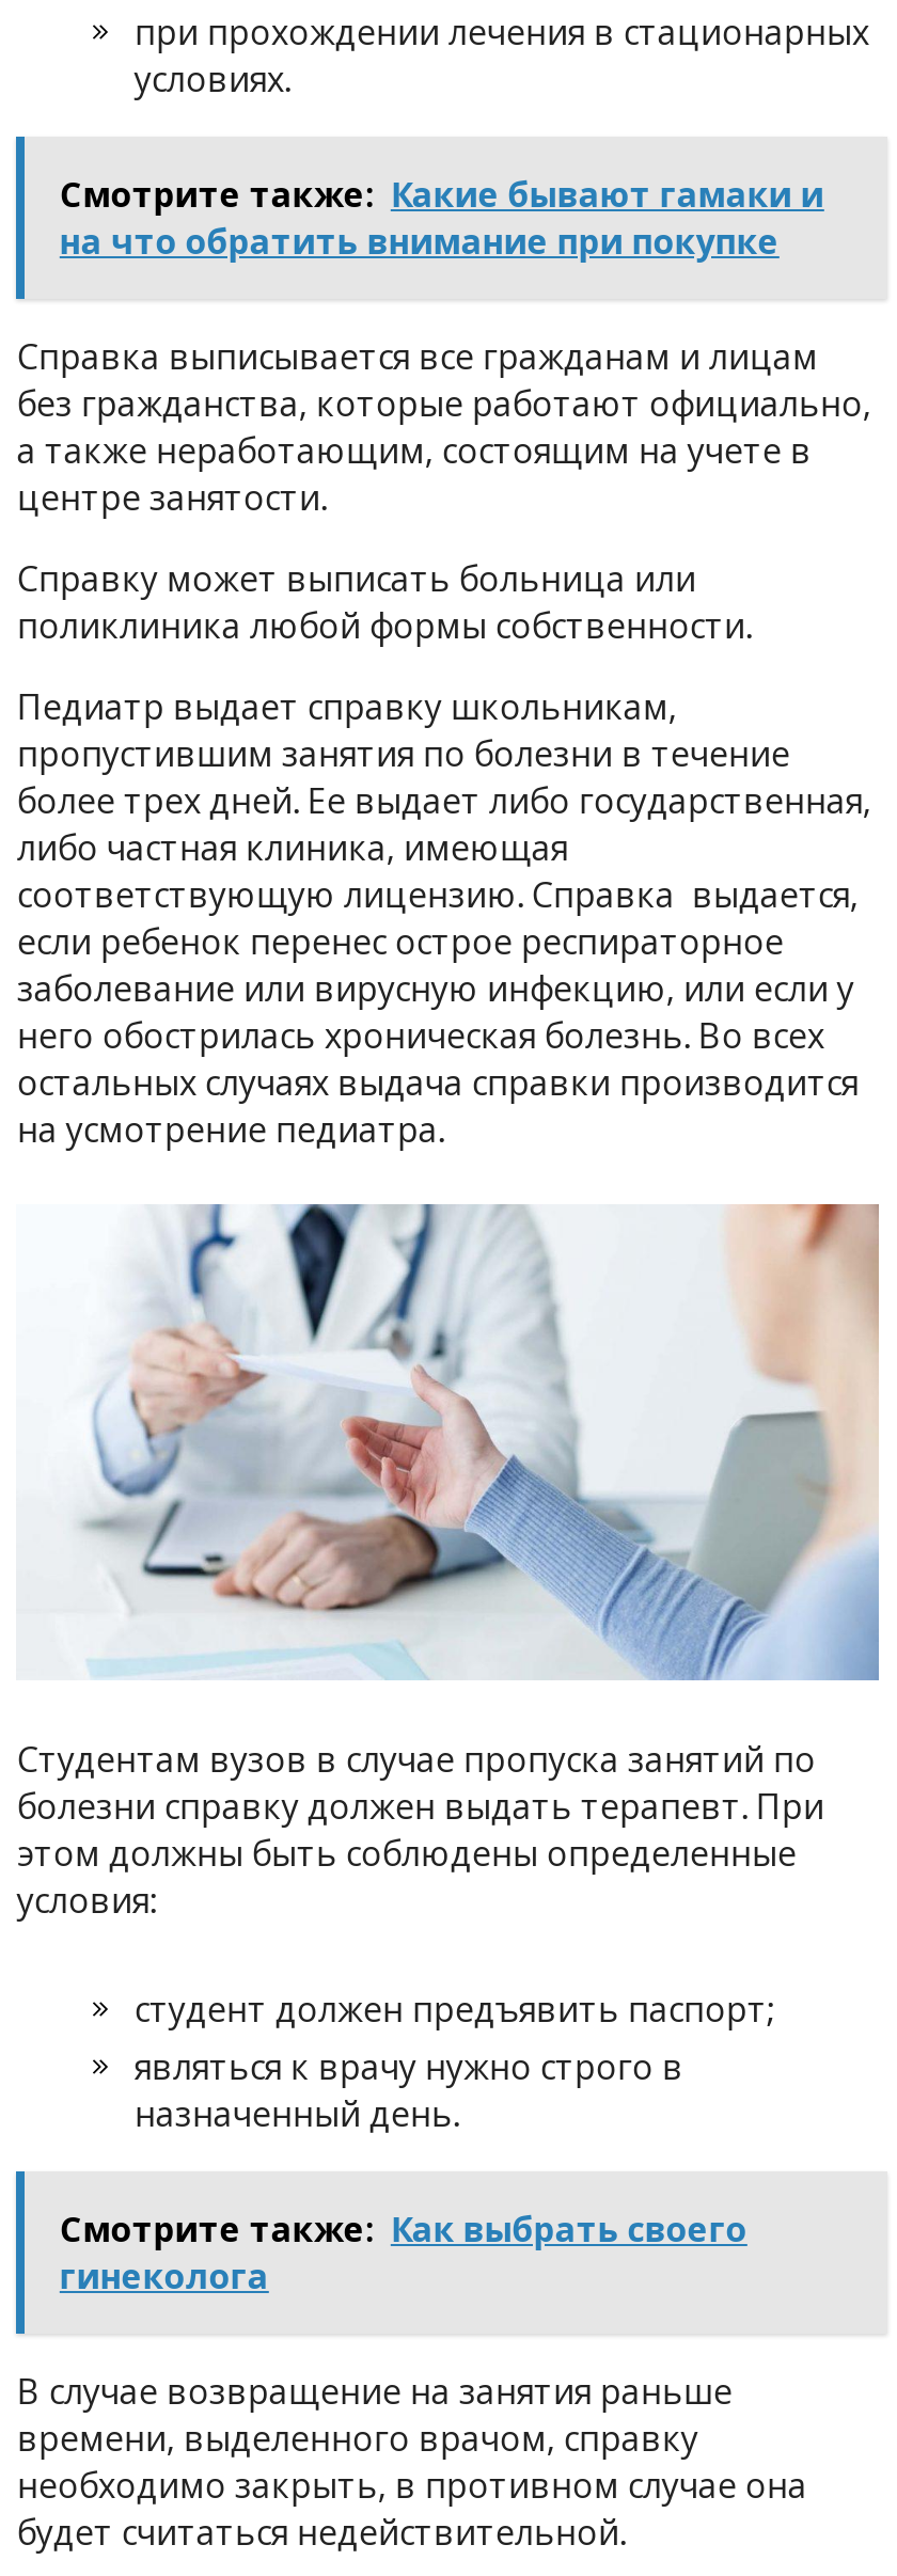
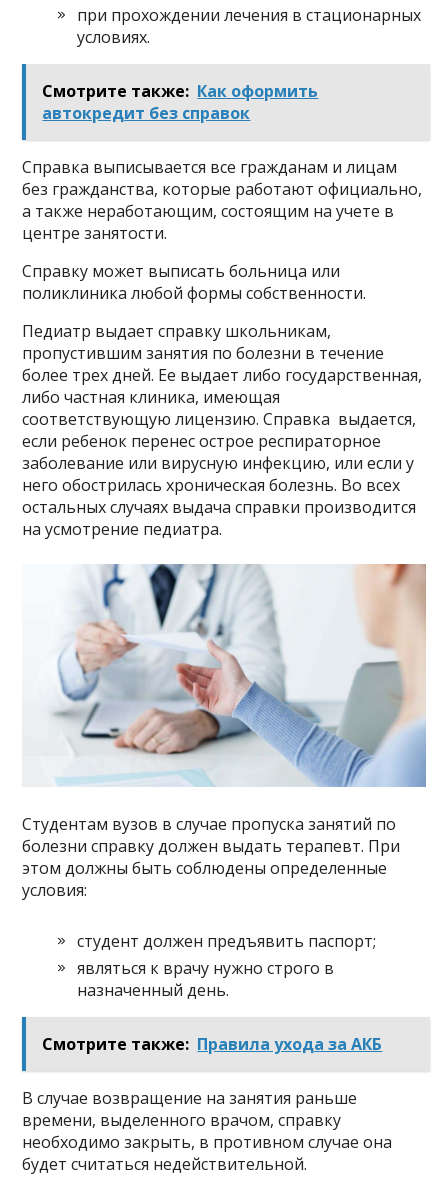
[60,171,824,265] Смотрите также: Какие бывают гамаки и | на что обратить внимание при покупке -> [42,80,318,124] Смотрите также: Как оформить | автокредит без справок
[60,2205,747,2299] Смотрите также: Как выбрать своего | гинеколога -> [42,1033,382,1055] Смотрите также: Правила ухода за АКБ

